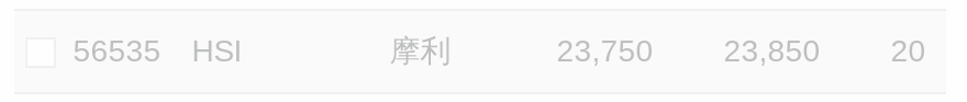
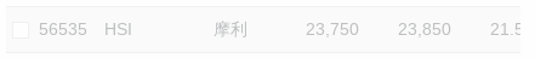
[557,33,926,68] 23,750 23,850 20 -> [305,19,524,39] 23,750 23,850 21.5

